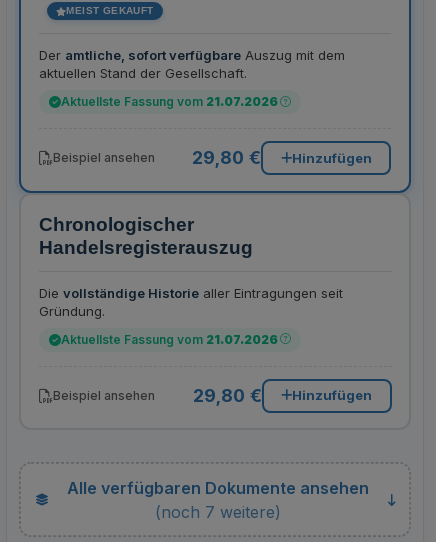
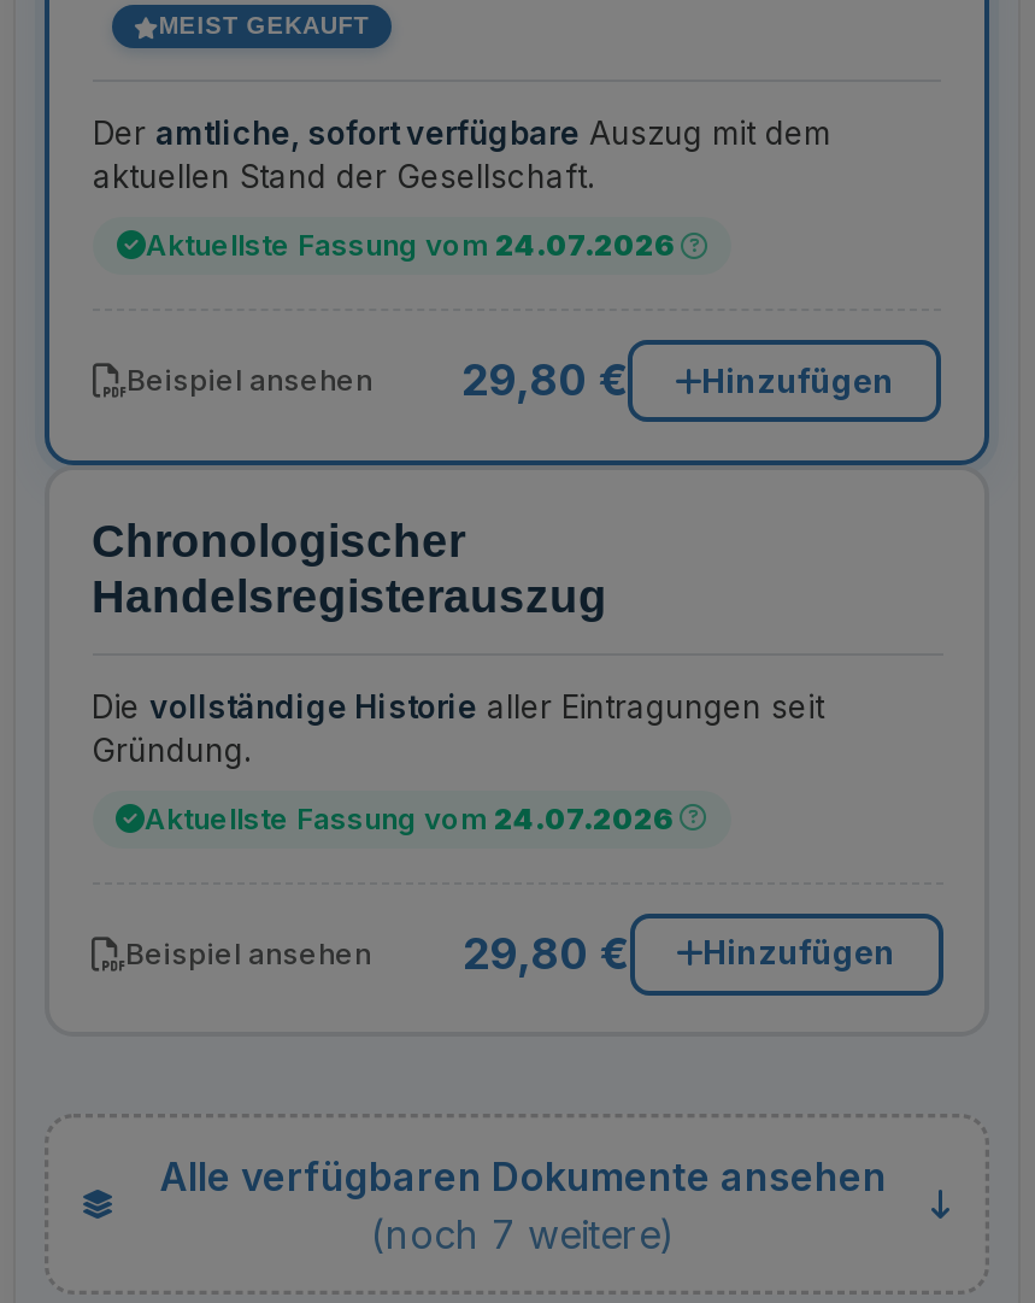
[61,94,278,109] Aktuellste Fassung vom 21.07.2026 -> [146,227,676,263] Aktuellste Fassung vom 24.07.2026
[60,332,277,347] Aktuellste Fassung vom 21.07.2026 -> [145,800,675,836] Aktuellste Fassung vom 24.07.2026

